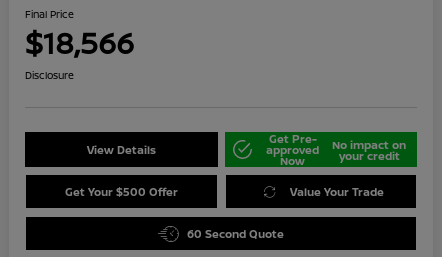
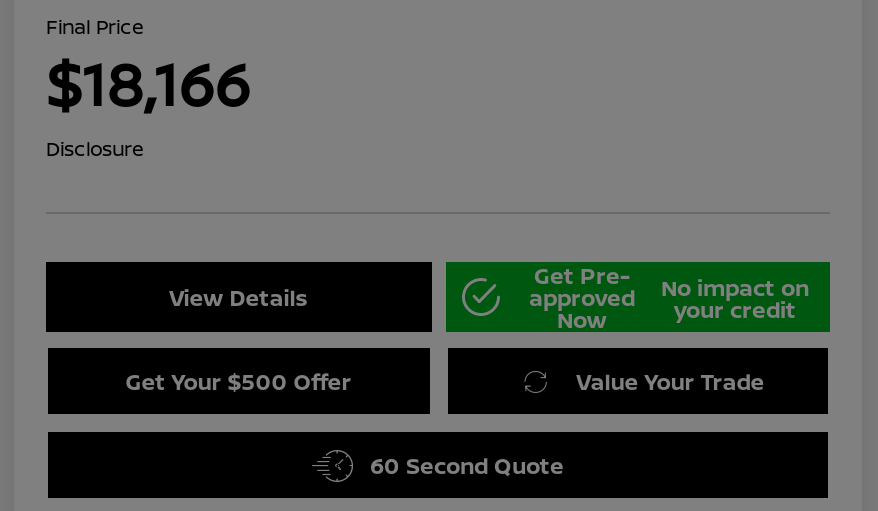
[25,22,134,63] $18,566 -> [46,42,250,124] $18,166

